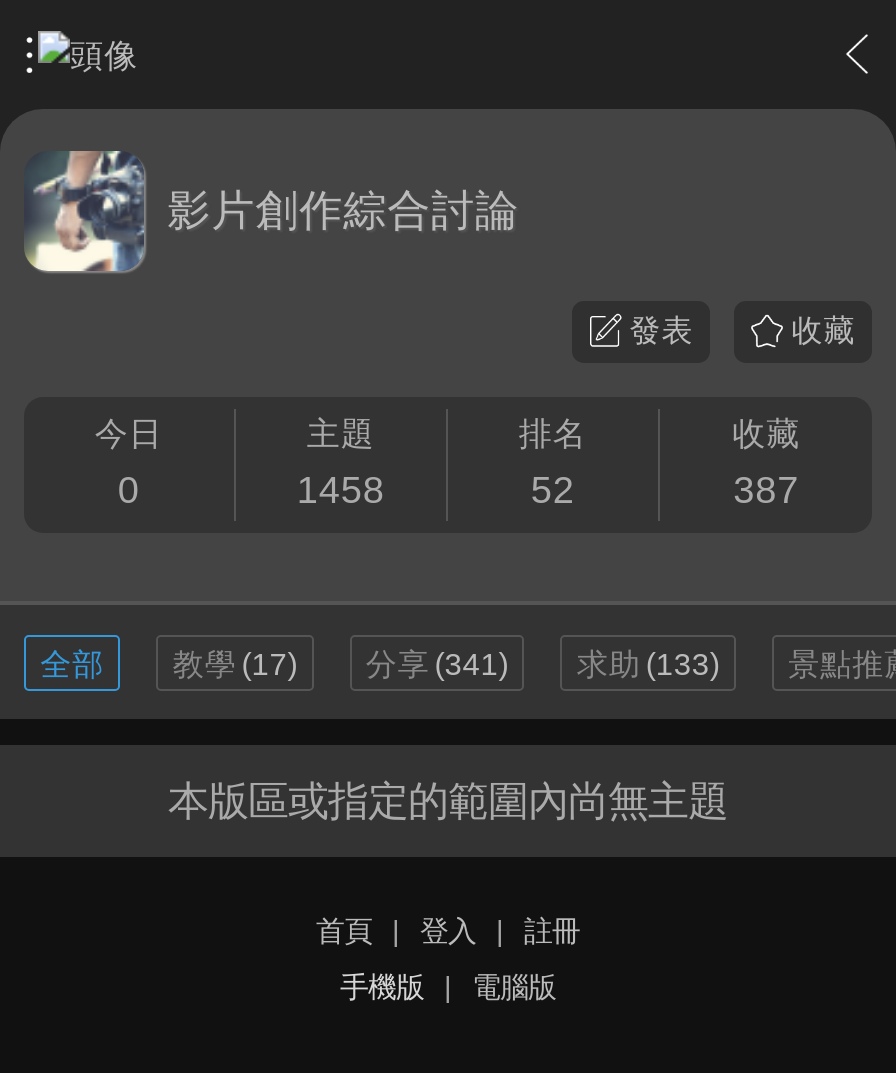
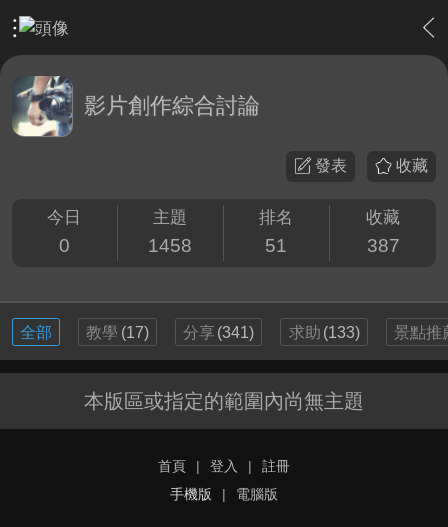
[531,470,575,512] 52 -> [265,235,287,256] 51

